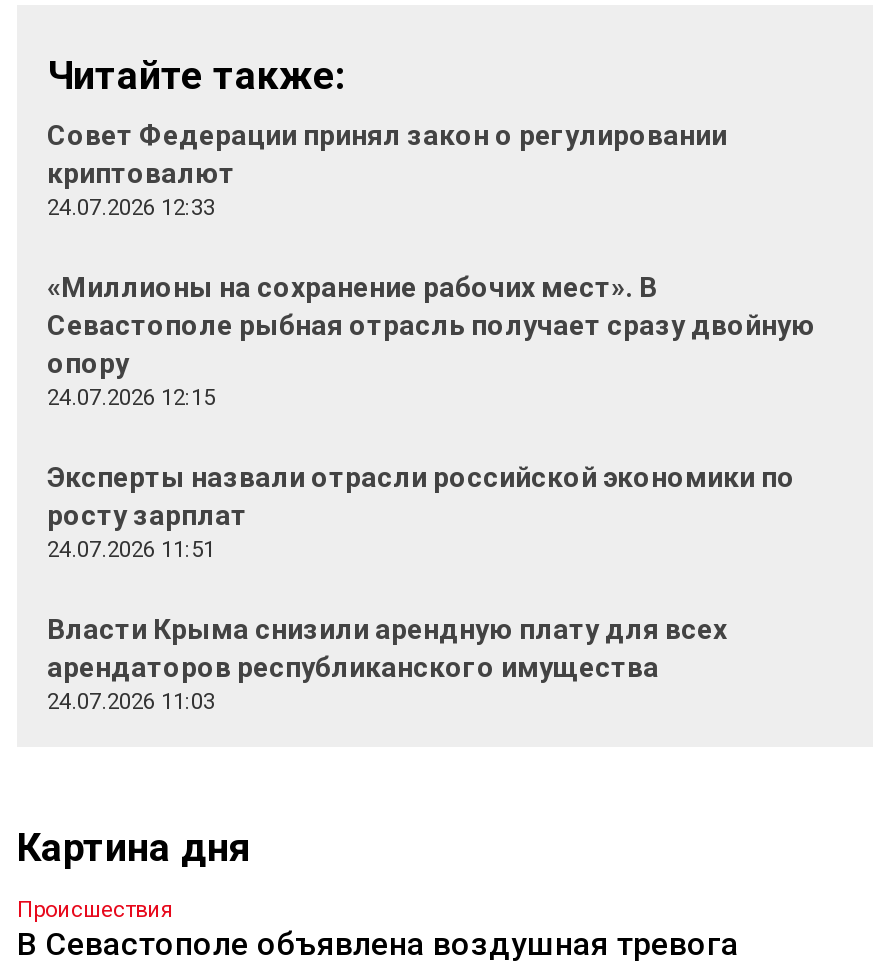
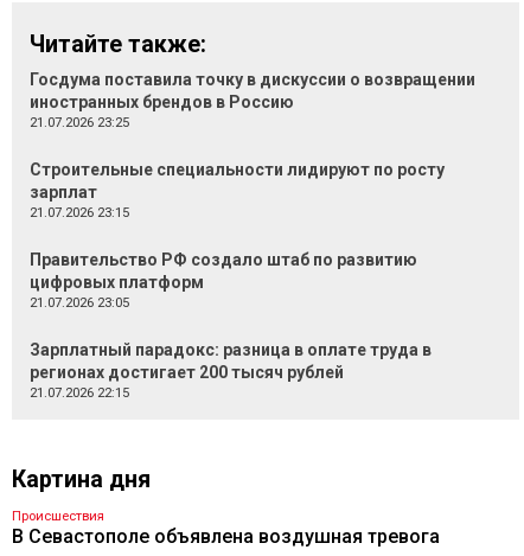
[47,119,727,221] Совет Федерации принял закон о регулировании | криптовалют | 24.07.2026 12:33 -> [30,70,475,130] Госдума поставила точку в дискуссии о возвращении | иностранных брендов в Россию | 21.07.2026 23:25
[47,271,815,411] «Миллионы на сохранение рабочих мест». В | Севастополе рыбная отрасль получает сразу двойную | опору | 24.07.2026 12:15 -> [30,160,445,221] Строительные специальности лидируют по росту | зарплат | 21.07.2026 23:15
[47,461,795,563] Эксперты назвали отрасли российской экономики по | росту зарплат | 24.07.2026 11:51 -> [30,250,417,311] Правительство РФ создало штаб по развитию | цифровых платформ | 21.07.2026 23:05
[47,613,727,715] Власти Крыма снизили арендную плату для всех | арендаторов республиканского имущества | 24.07.2026 11:03 -> [30,340,432,401] Зарплатный парадокс: разница в оплате труда в | регионах достигает 200 тысяч рублей | 21.07.2026 22:15

